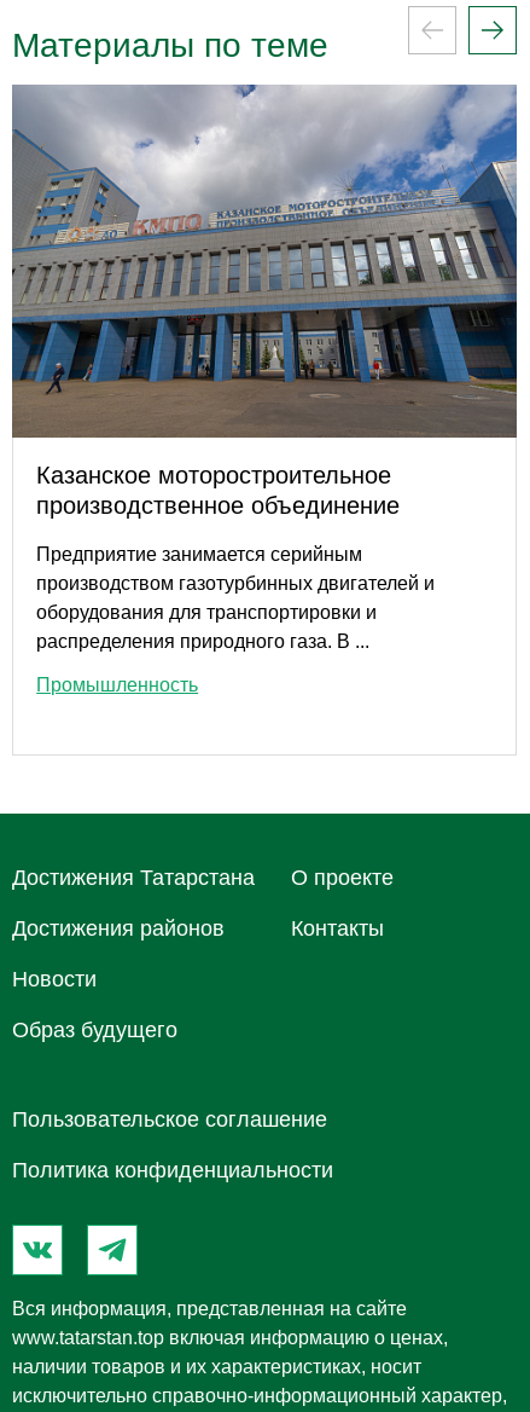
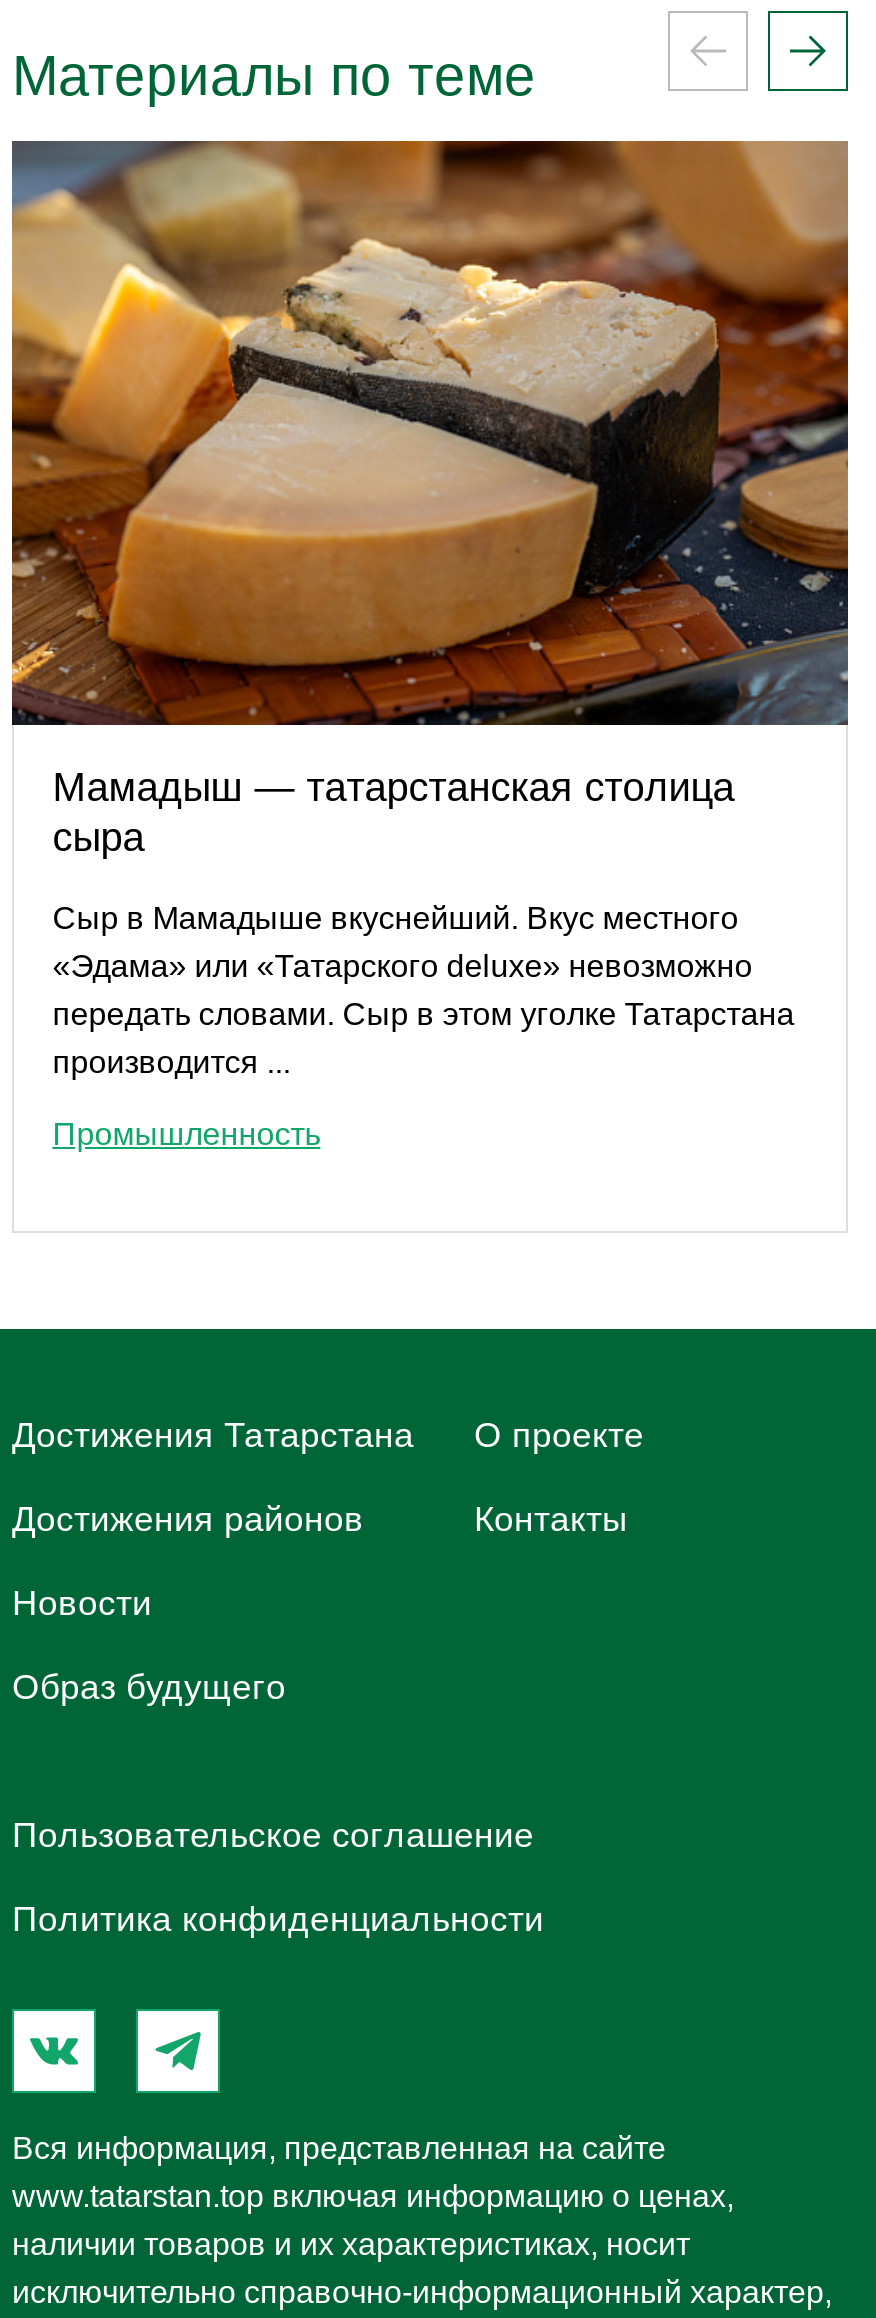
[11,83,518,519] [image] | Казанское моторостроительное | производственное объединение -> [10,139,850,859] [image] | Мамадыш — татарстанская столица | сыра
[36,544,435,652] Предприятие занимается серийным | производством газотурбинных двигателей и | оборудования для транспортировки и | распределения природного газа. В ... -> [52,901,794,1079] Сыр в Мамадыше вкуснейший. Вкус местного | «Эдама» или «Татарского deluxe» невозможно | передать словами. Сыр в этом уголке Татарстана | производится ...

